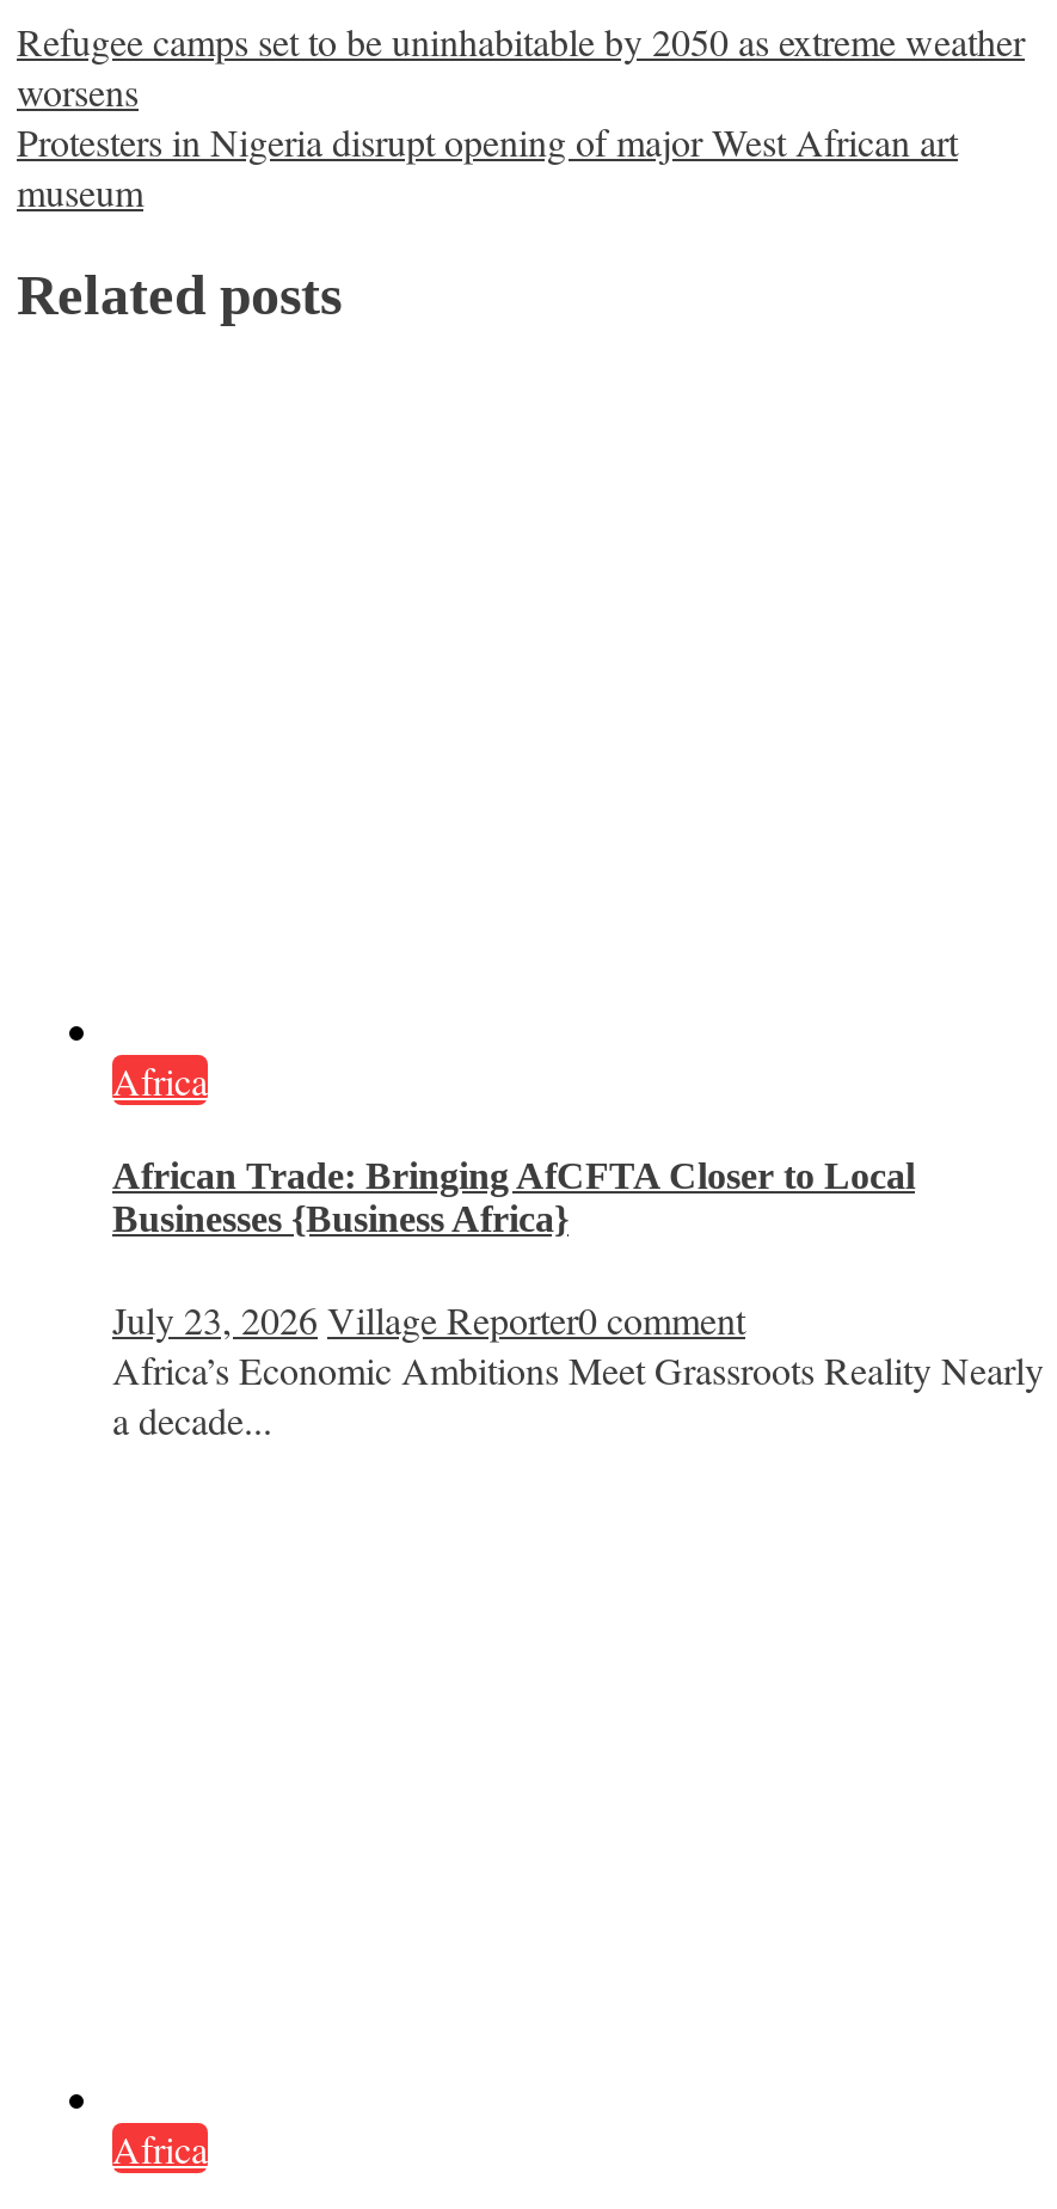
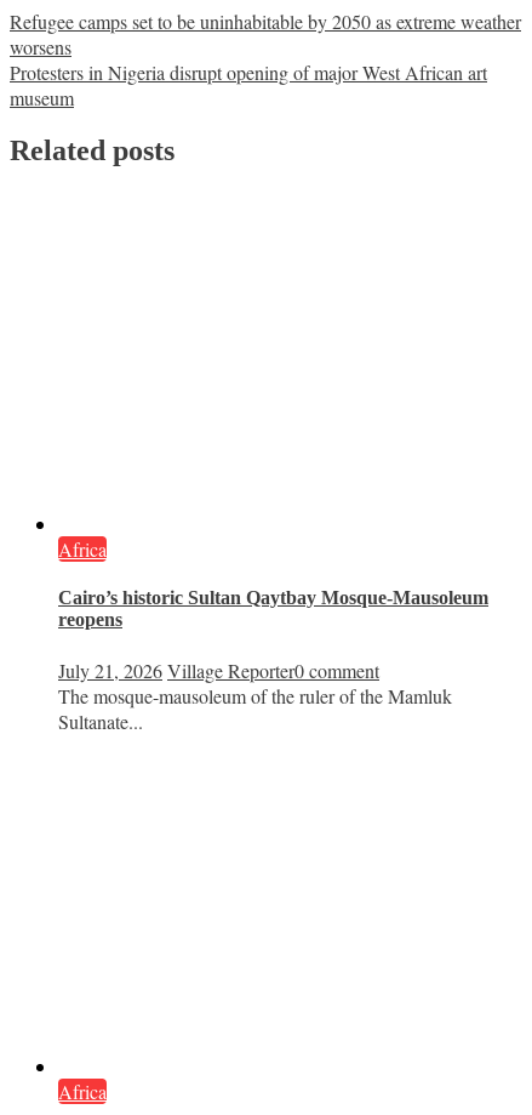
[112,1156,915,1240] African Trade: Bringing AfCFTA Closer to Local | Businesses {Business Africa} -> [58,588,488,630] Cairo’s historic Sultan Qaytbay Mosque-Mausoleum | reopens
[112,1293,1044,1444] July 23, 2026 Village Reporter0 comment | Africa’s Economic Ambitions Meet Grassroots Reality Nearly | a decade... -> [58,657,452,734] July 21, 2026 Village Reporter0 comment | The mosque-mausoleum of the ruler of the Mamluk | Sultanate...

